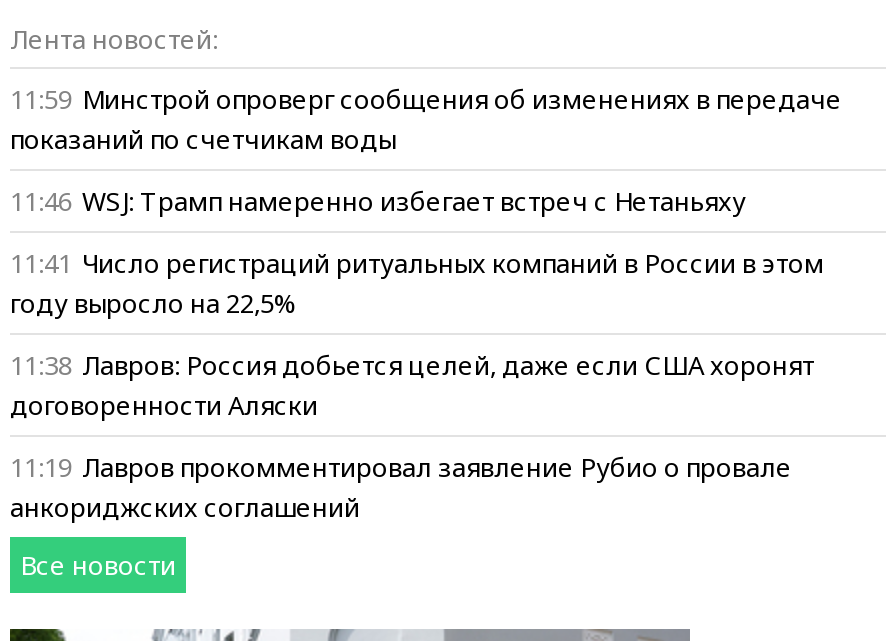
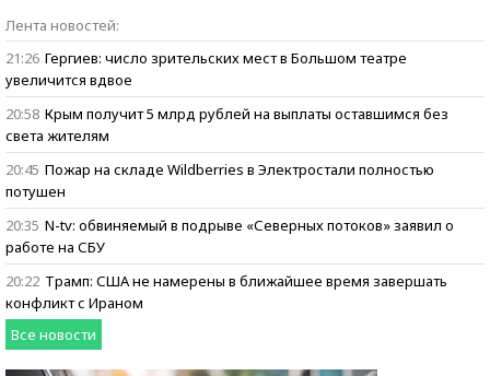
[10,80,842,156] 11:59 Минстрой опроверг сообщения об изменениях в передаче | показаний по счетчикам воды -> [5,48,407,89] 21:26 Гергиев: число зрительских мест в Большом театре | увеличится вдвое
[10,182,746,218] 11:46 WSJ: Трамп намеренно избегает встреч с Нетаньяху -> [5,103,448,145] 20:58 Крым получит 5 млрд рублей на выплаты оставшимся без | света жителям
[10,244,824,320] 11:41 Число регистраций ритуальных компаний в России в этом | году выросло на 22,5% -> [5,159,434,201] 20:45 Пожар на складе Wildberries в Электростали полностью | потушен
[10,346,814,422] 11:38 Лавров: Россия добьется целей, даже если США хоронят | договоренности Аляски -> [5,215,454,256] 20:35 N-tv: обвиняемый в подрыве «Северных потоков» заявил о | работе на СБУ
[10,448,792,524] 11:19 Лавров прокомментировал заявление Рубио о провале | анкориджских соглашений -> [5,271,447,312] 20:22 Трамп: США не намерены в ближайшее время завершать | конфликт с Ираном

